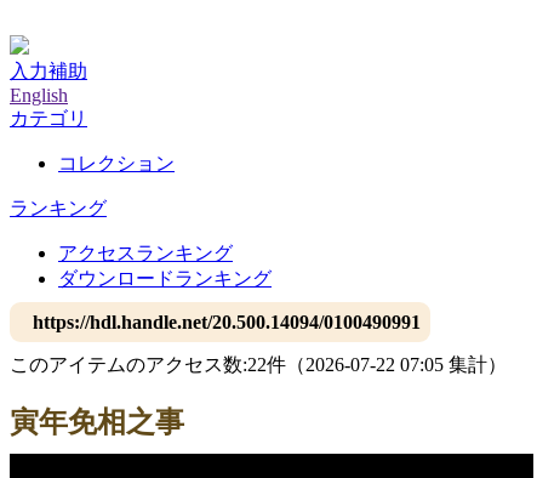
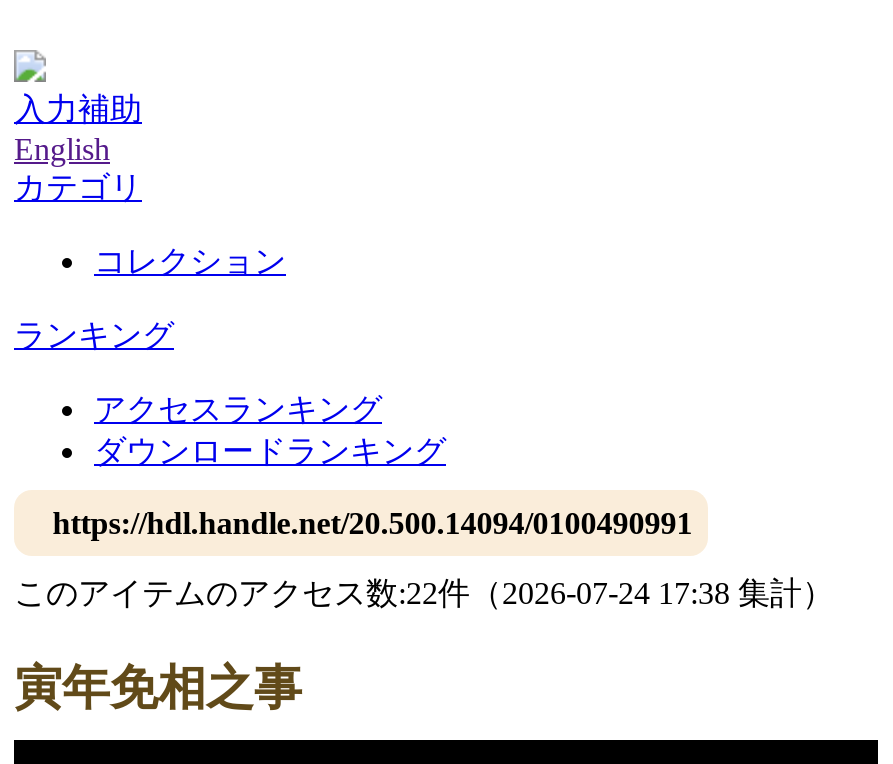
[10,354,507,375] このアイテムのアクセス数:22件（2026-07-22 07:05 集計） -> [14,576,834,610] このアイテムのアクセス数:22件（2026-07-24 17:38 集計）

